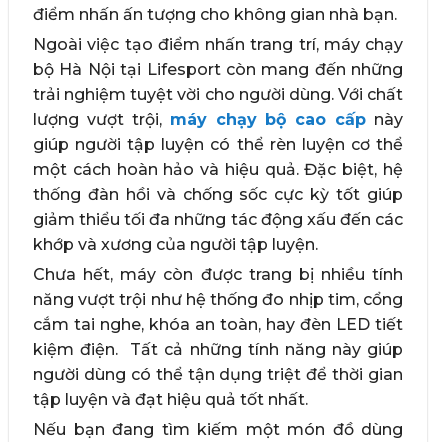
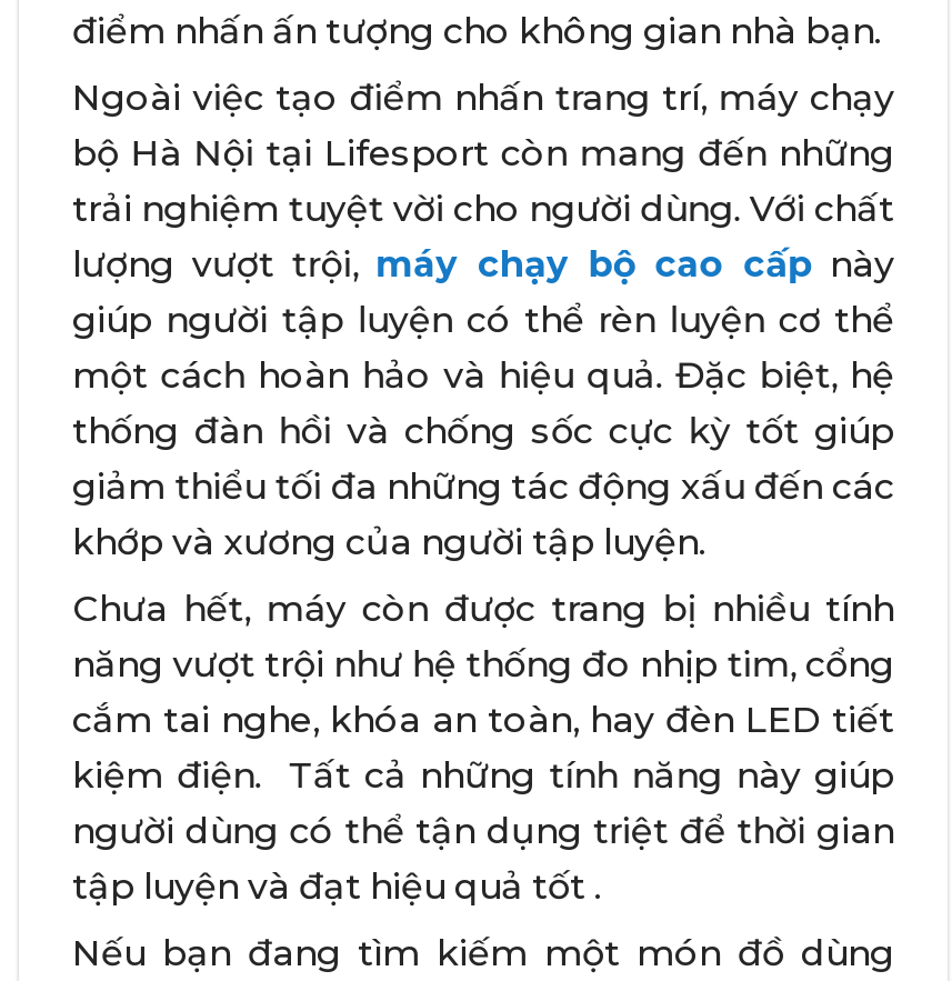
[33,390,308,409] tập luyện và đạt hiệu quả tốt nhất. -> [72,865,601,907] tập luyện và đạt hiệu quả tốt .

